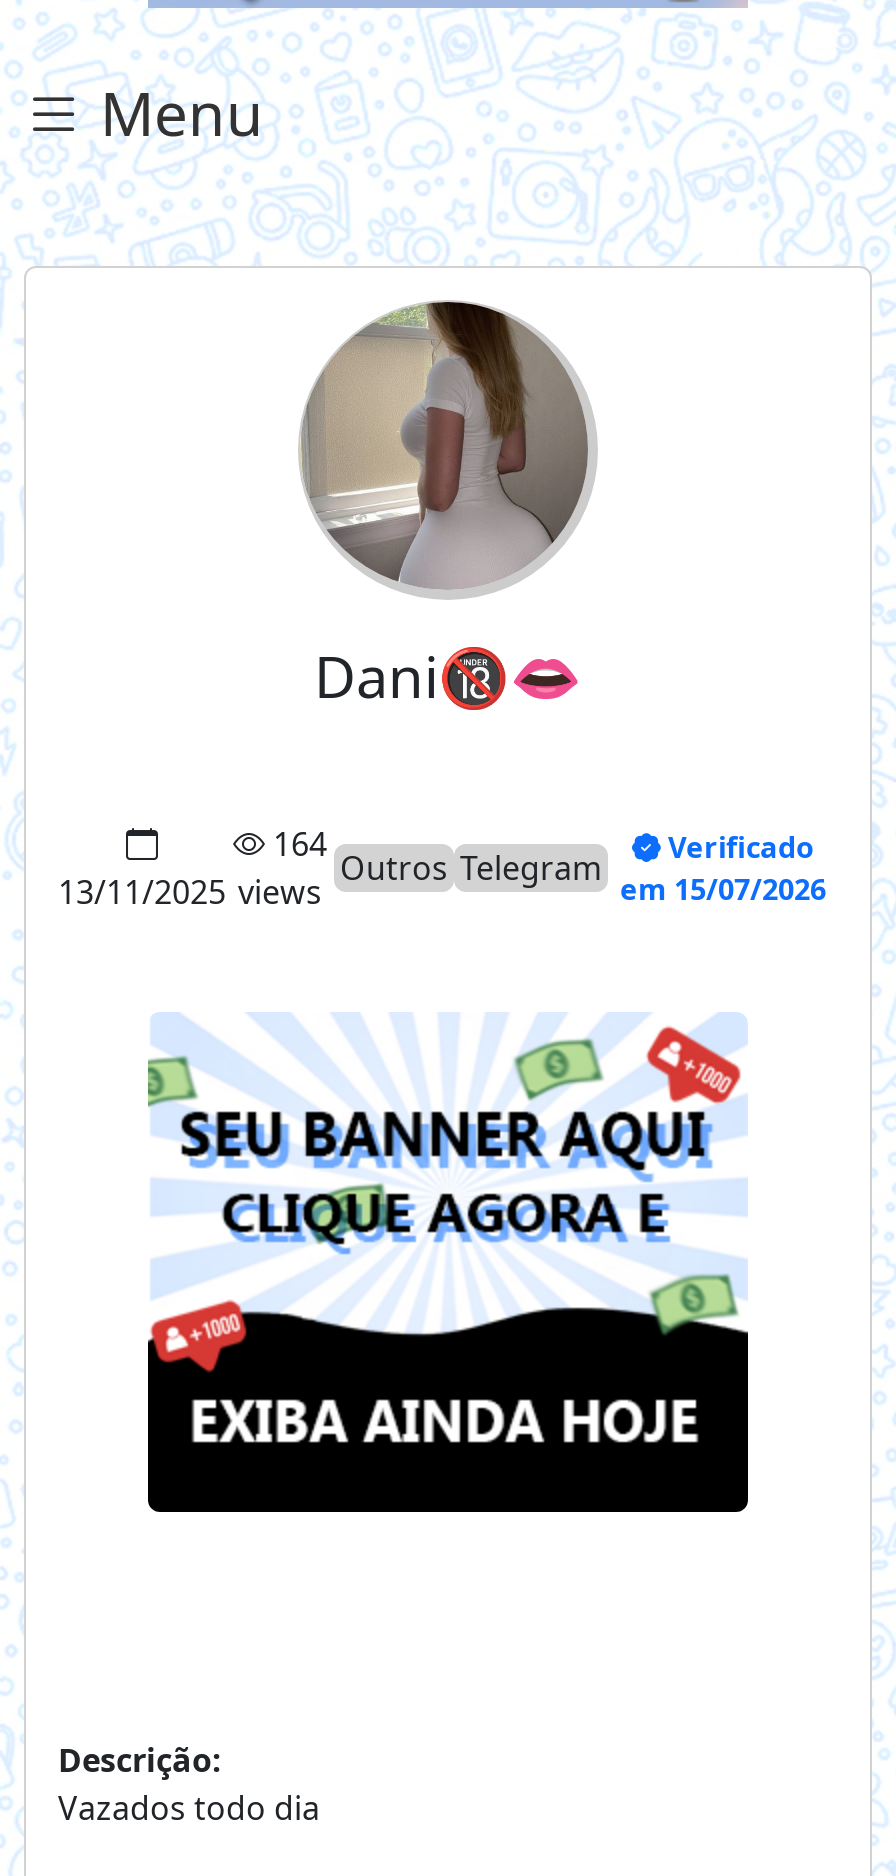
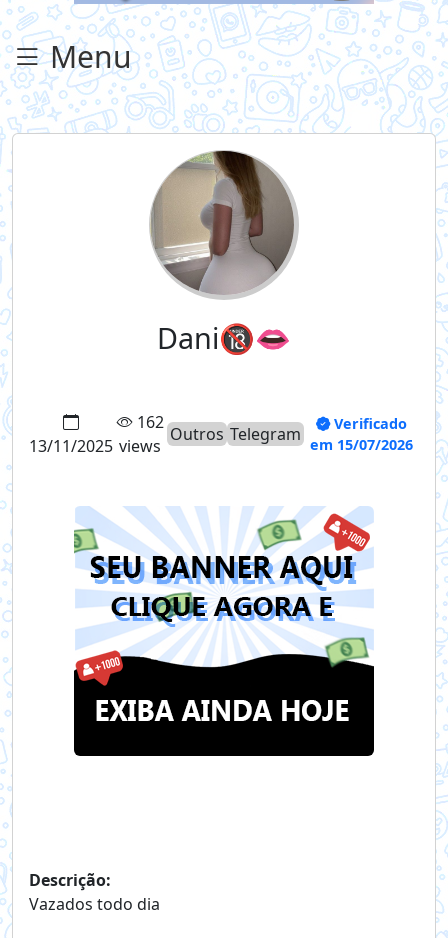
[265,822,327,866] 164 -> [132,411,163,433] 162

